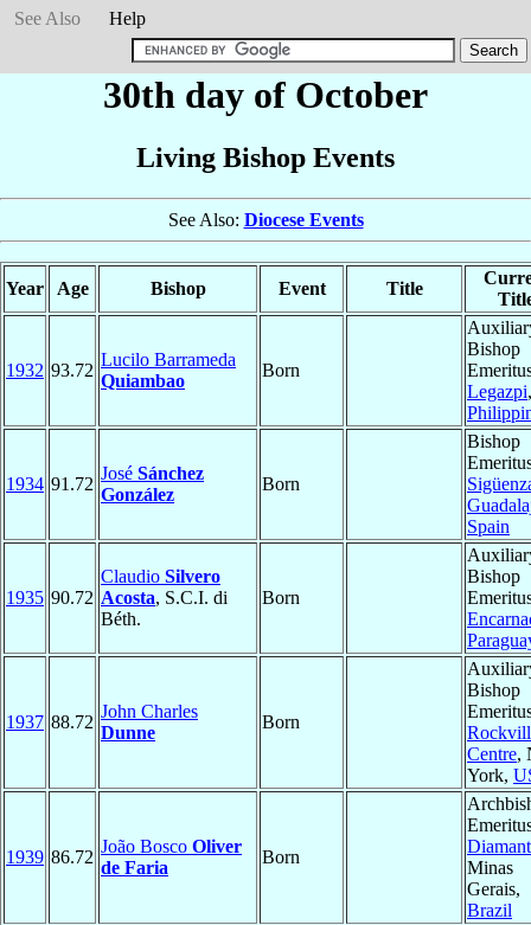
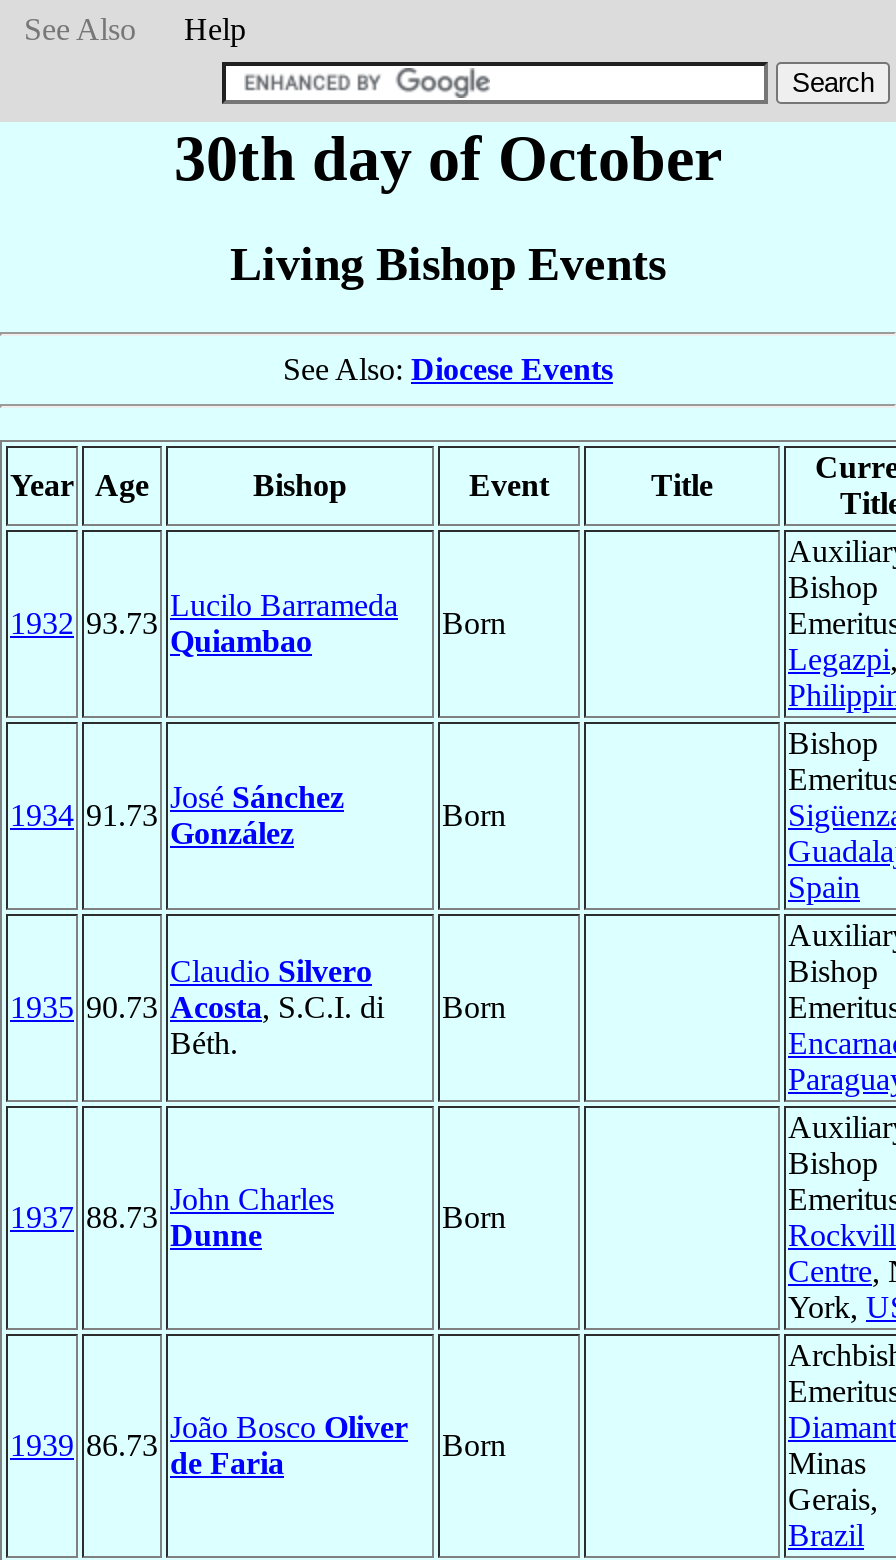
[6,360,94,381] 1932 93.72 -> [10,607,158,641] 1932 93.73
[6,474,94,494] 1934 91.72 -> [10,799,158,833] 1934 91.73
[6,588,300,608] 1935 90.72 Acosta, S.C.I. di Born -> [10,991,506,1025] 1935 90.73 Acosta, S.C.I. di Born
[6,712,94,732] 1937 88.72 -> [10,1201,158,1235] 1937 88.73
[6,847,94,867] 1939 86.72 -> [10,1429,158,1463] 1939 86.73

